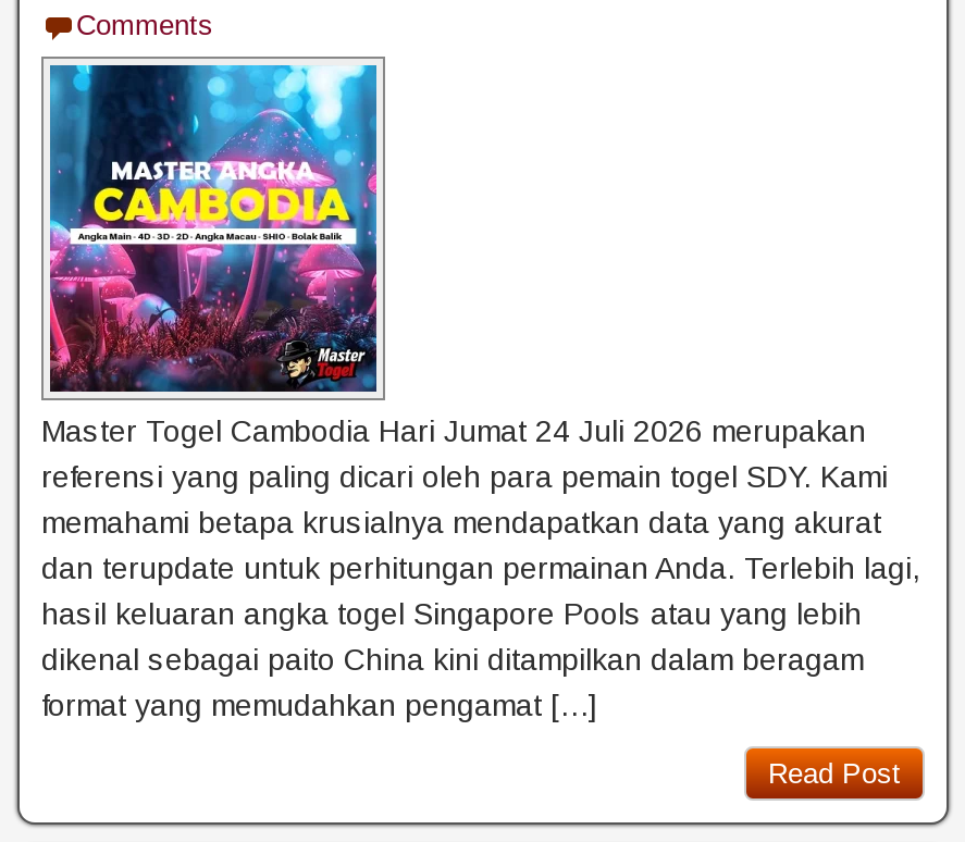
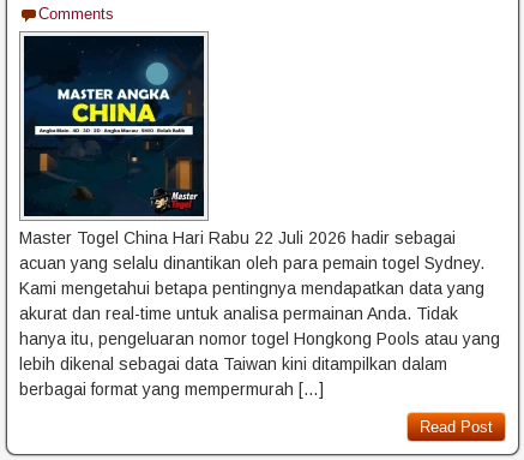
[41,63,920,722] [image] | Master Togel Cambodia Hari Jumat 24 Juli 2026 merupakan | referensi yang paling dicari oleh para pemain togel SDY. Kami | memahami betapa krusialnya mendapatkan data yang akurat | dan terupdate untuk perhitungan permainan Anda. Terlebih lagi, | hasil keluaran angka togel Singapore Pools atau yang lebih | dikenal sebagai paito China kini ditampilkan dalam beragam | format yang memudahkan pengamat […] -> [19,35,500,399] [image] | Master Togel China Hari Rabu 22 Juli 2026 hadir sebagai | acuan yang selalu dinantikan oleh para pemain togel Sydney. | Kami mengetahui betapa pentingnya mendapatkan data yang | akurat dan real-time untuk analisa permainan Anda. Tidak | hanya itu, pengeluaran nomor togel Hongkong Pools atau yang | lebih dikenal sebagai data Taiwan kini ditampilkan dalam | berbagai format yang mempermurah […]

